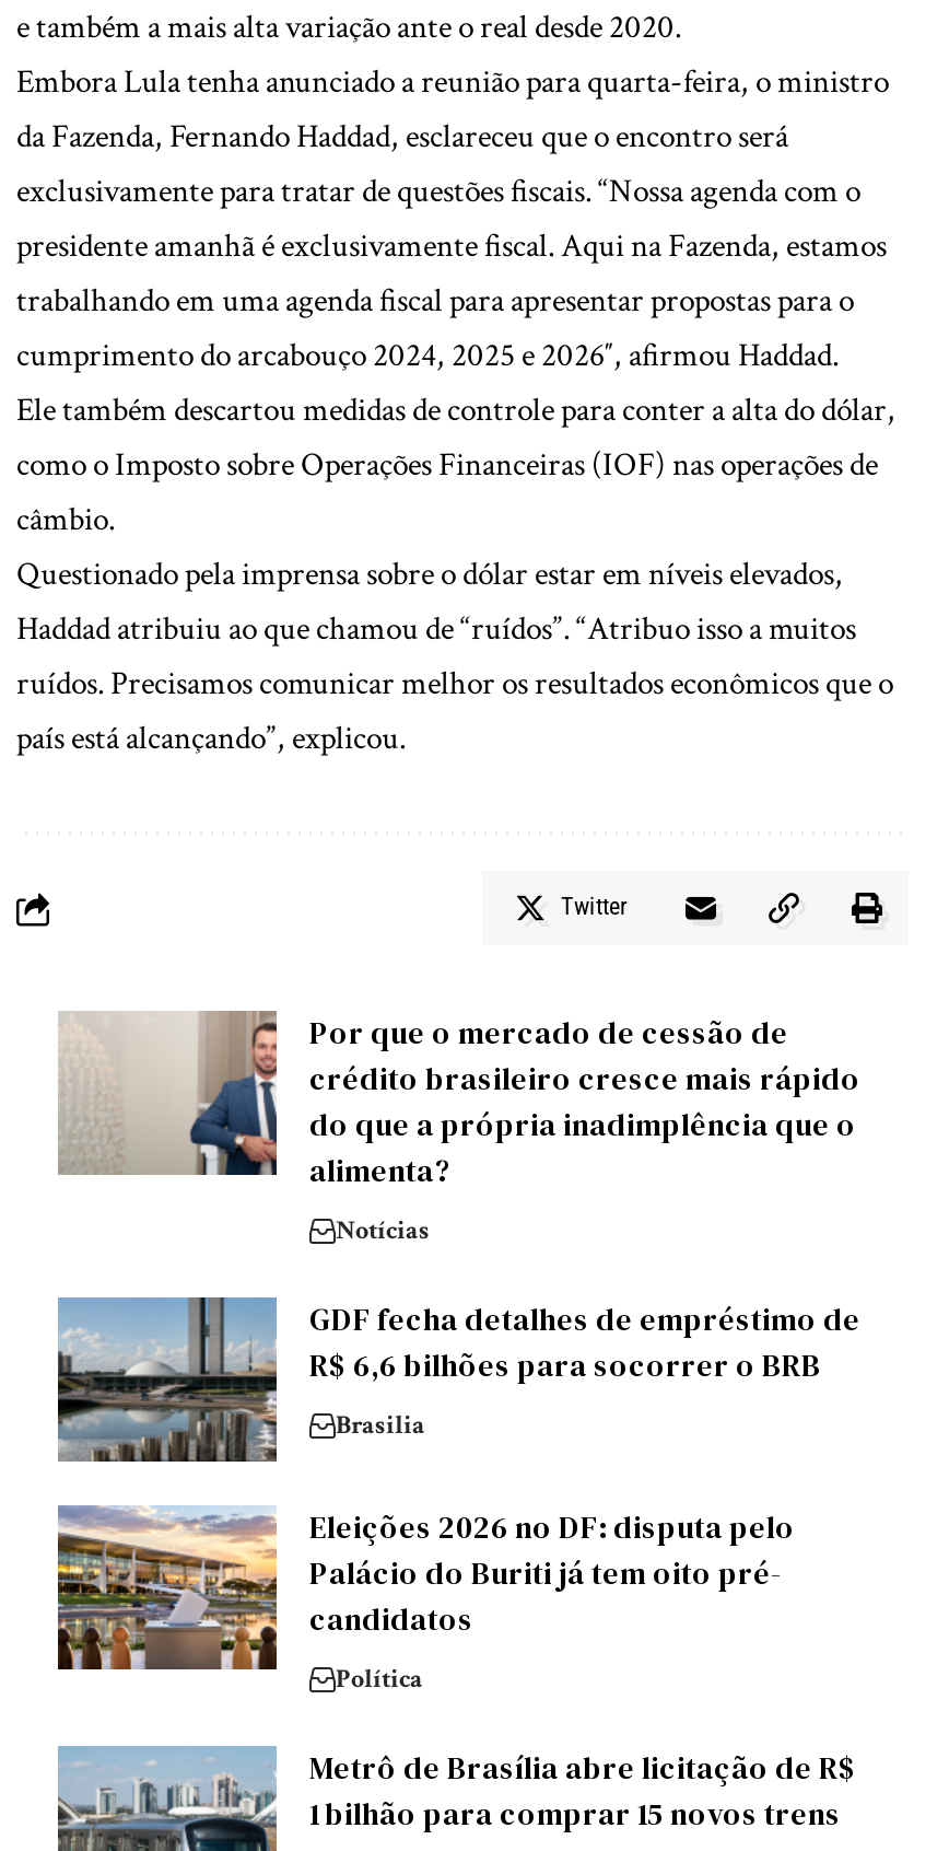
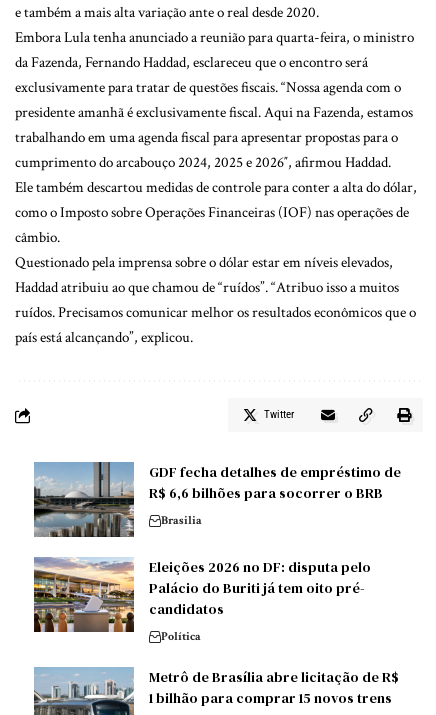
[58,1011,860,1248] [image] | Por que o mercado de cessão de | crédito brasileiro cresce mais rápido | do que a própria inadimplência que o | alimenta? | Notícias -> none

